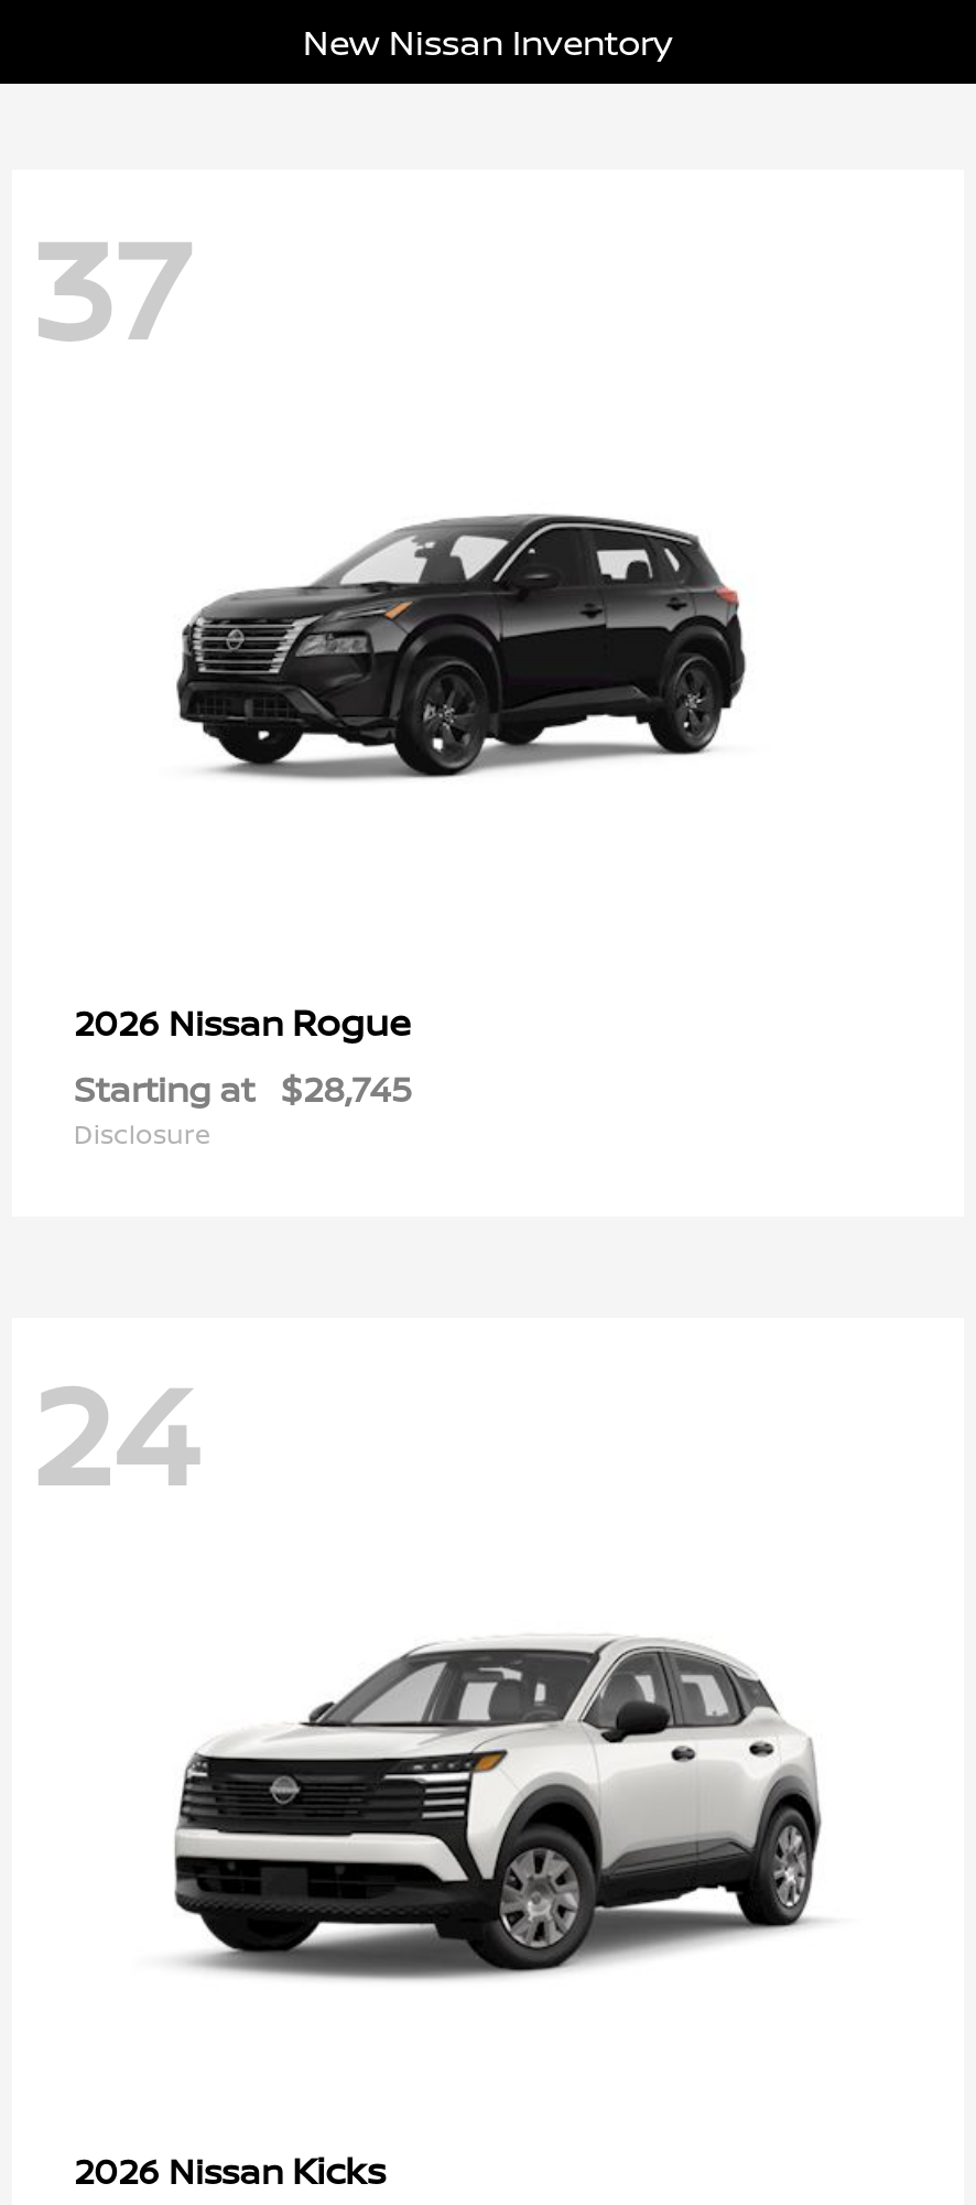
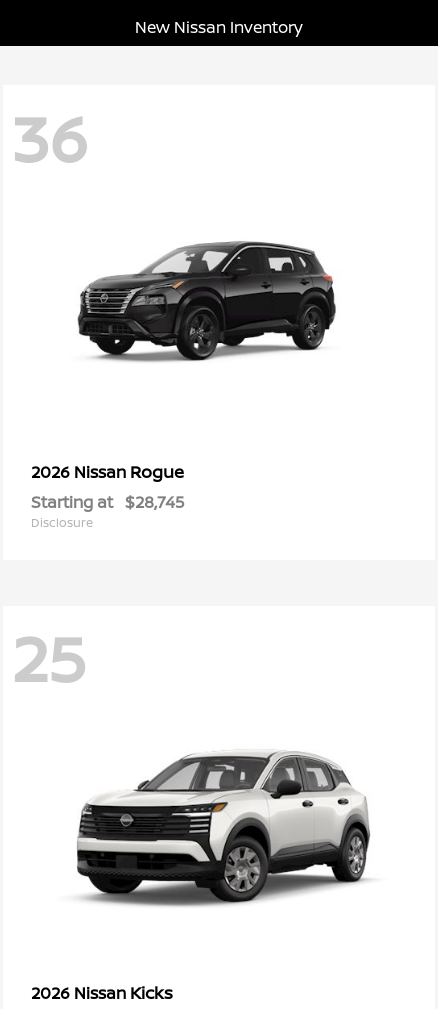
[30,189,191,381] 37 -> [11,94,88,181] 36
[30,1337,197,1528] 24 -> [11,614,86,701] 25

